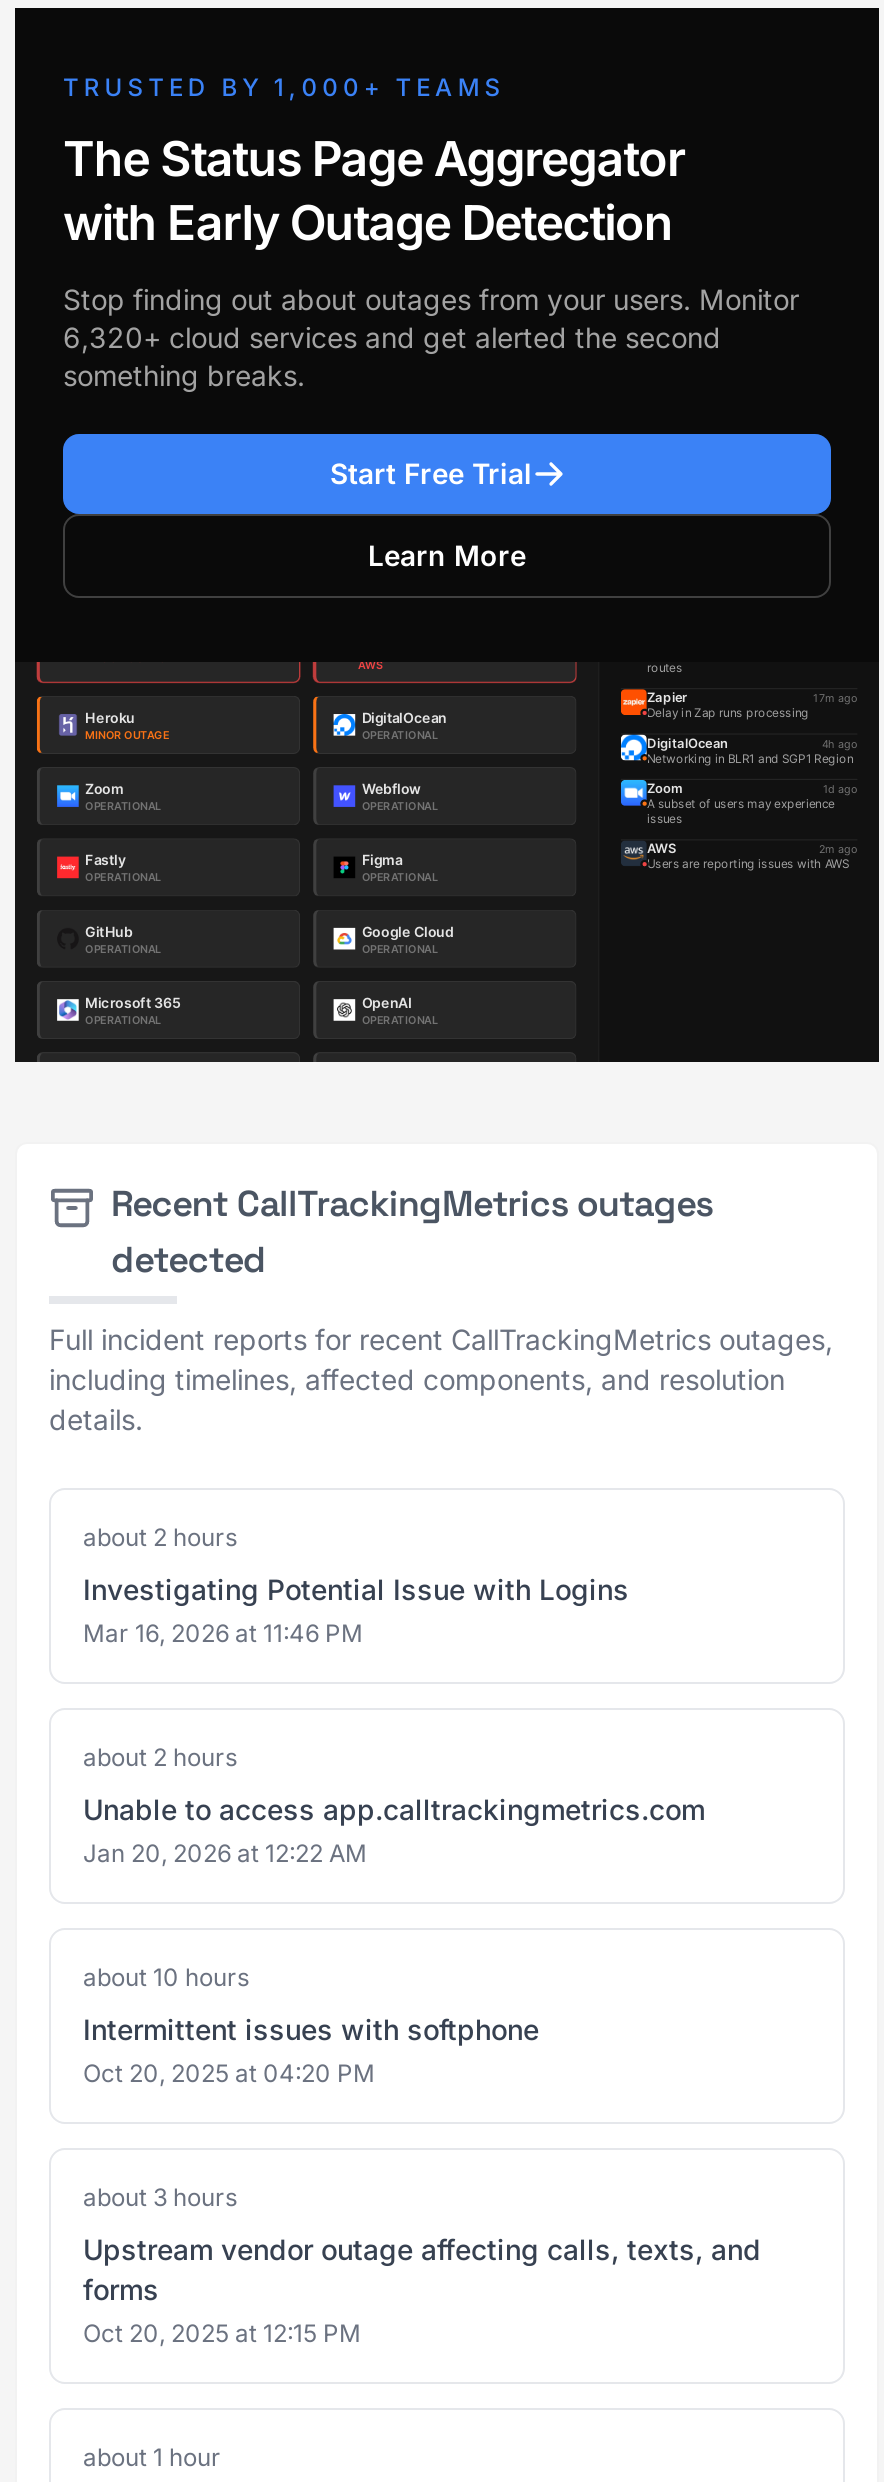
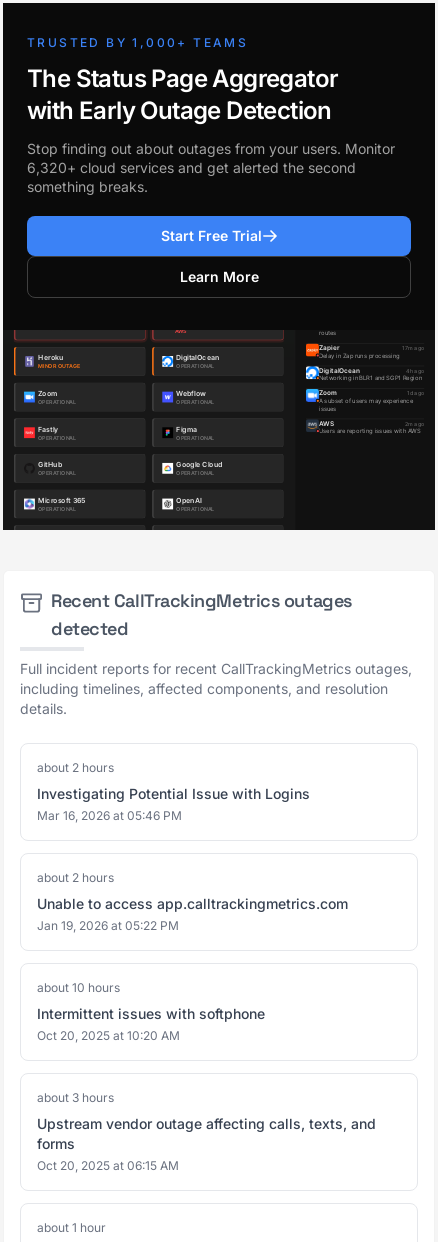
[83,1618,363,1648] Mar 16, 2026 at 11:46 PM -> [37,808,182,823] Mar 16, 2026 at 05:46 PM
[83,1838,367,1868] Jan 20, 2026 at 12:22 AM -> [37,918,179,933] Jan 19, 2026 at 05:22 PM
[83,2058,375,2088] Oct 20, 2025 at 04:20 PM -> [37,1028,180,1043] Oct 20, 2025 at 10:20 AM
[83,2318,361,2348] Oct 20, 2025 at 12:15 PM -> [37,1158,179,1173] Oct 20, 2025 at 06:15 AM

